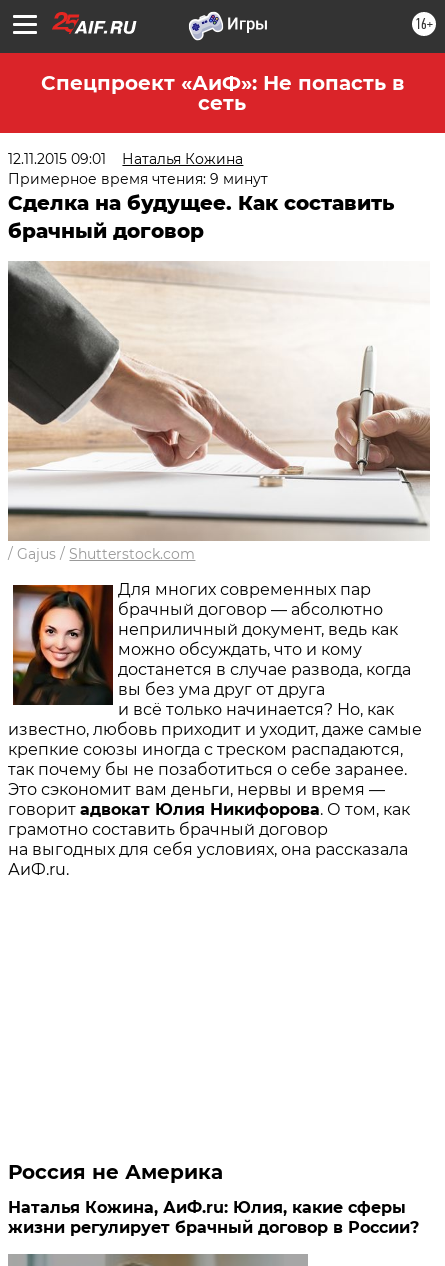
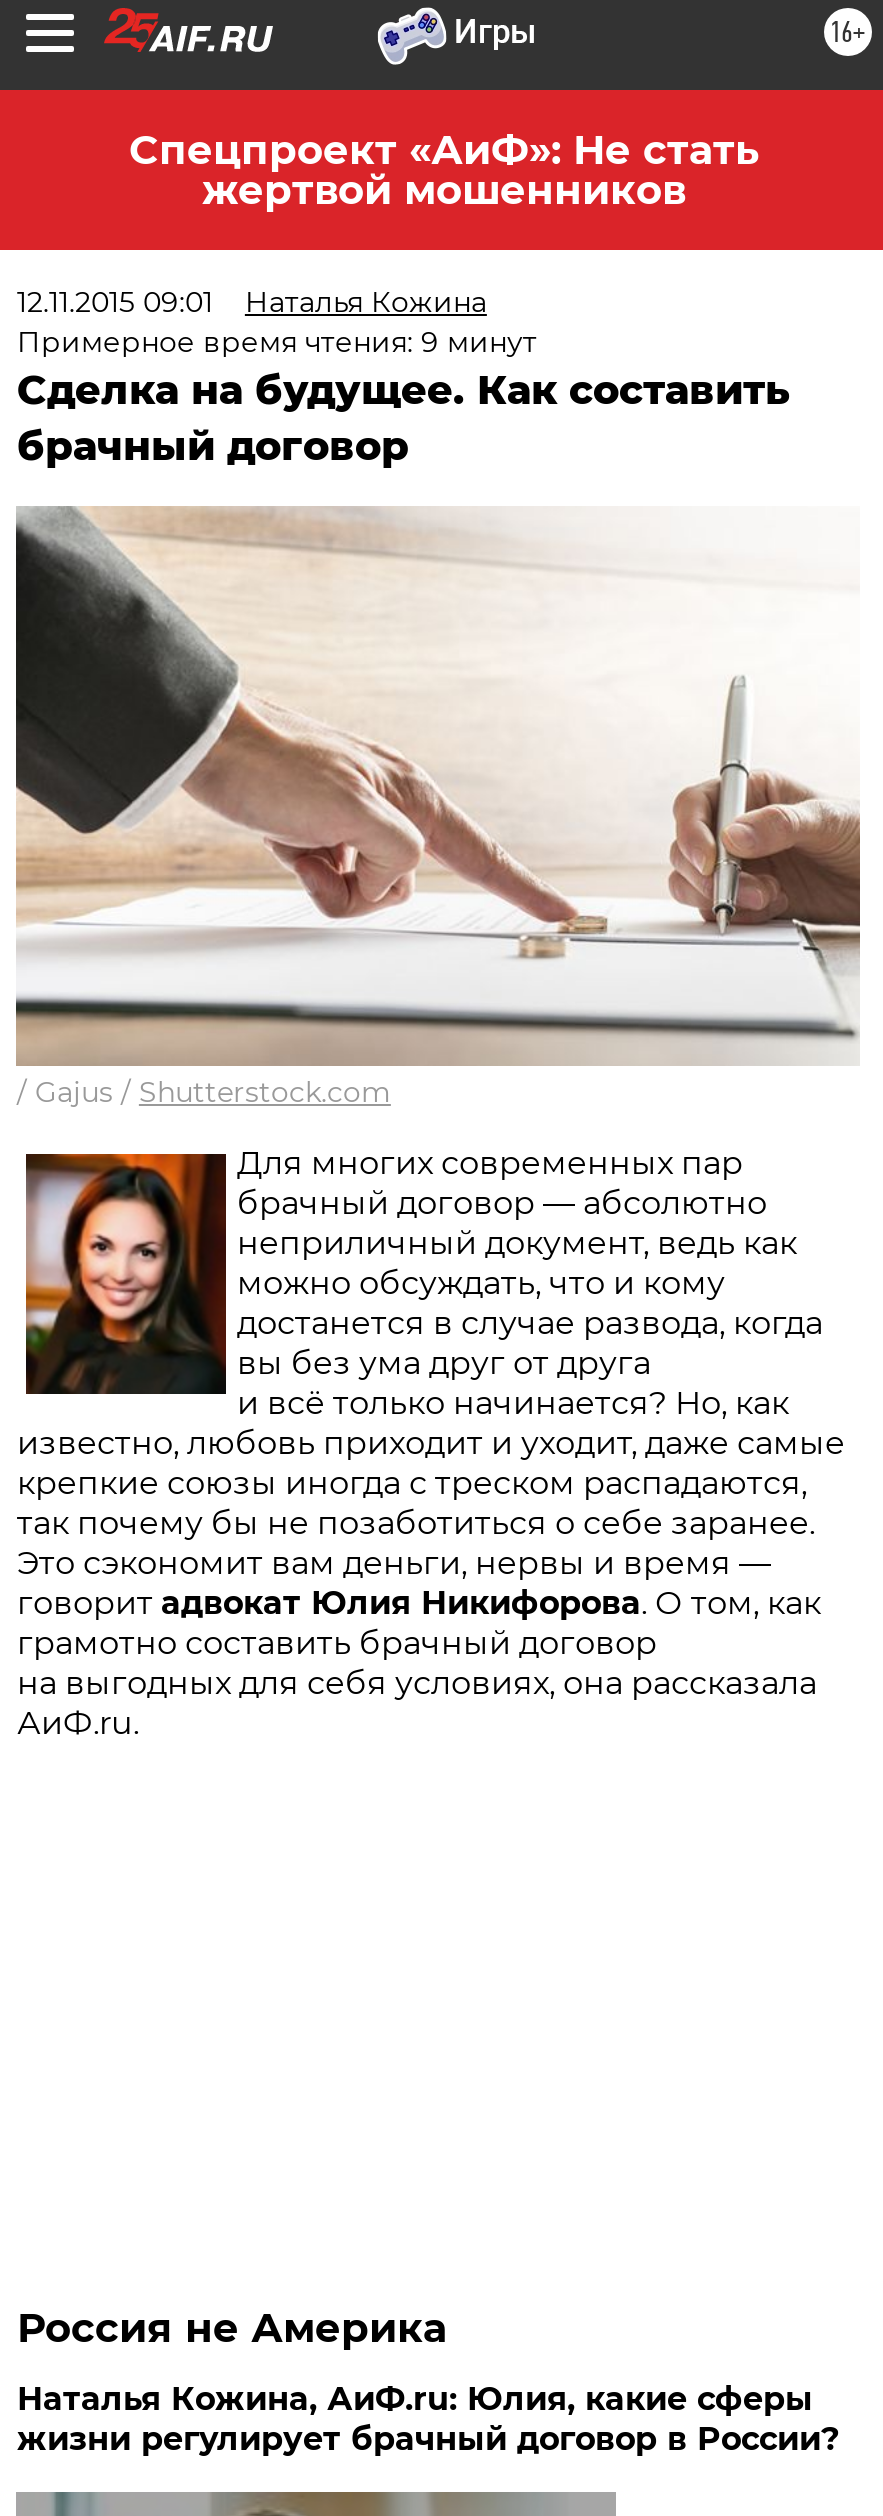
[40,71,403,115] Спецпроект «АиФ»: Не попасть в | сеть -> [129,126,759,214] Спецпроект «АиФ»: Не стать | жертвой мошенников

